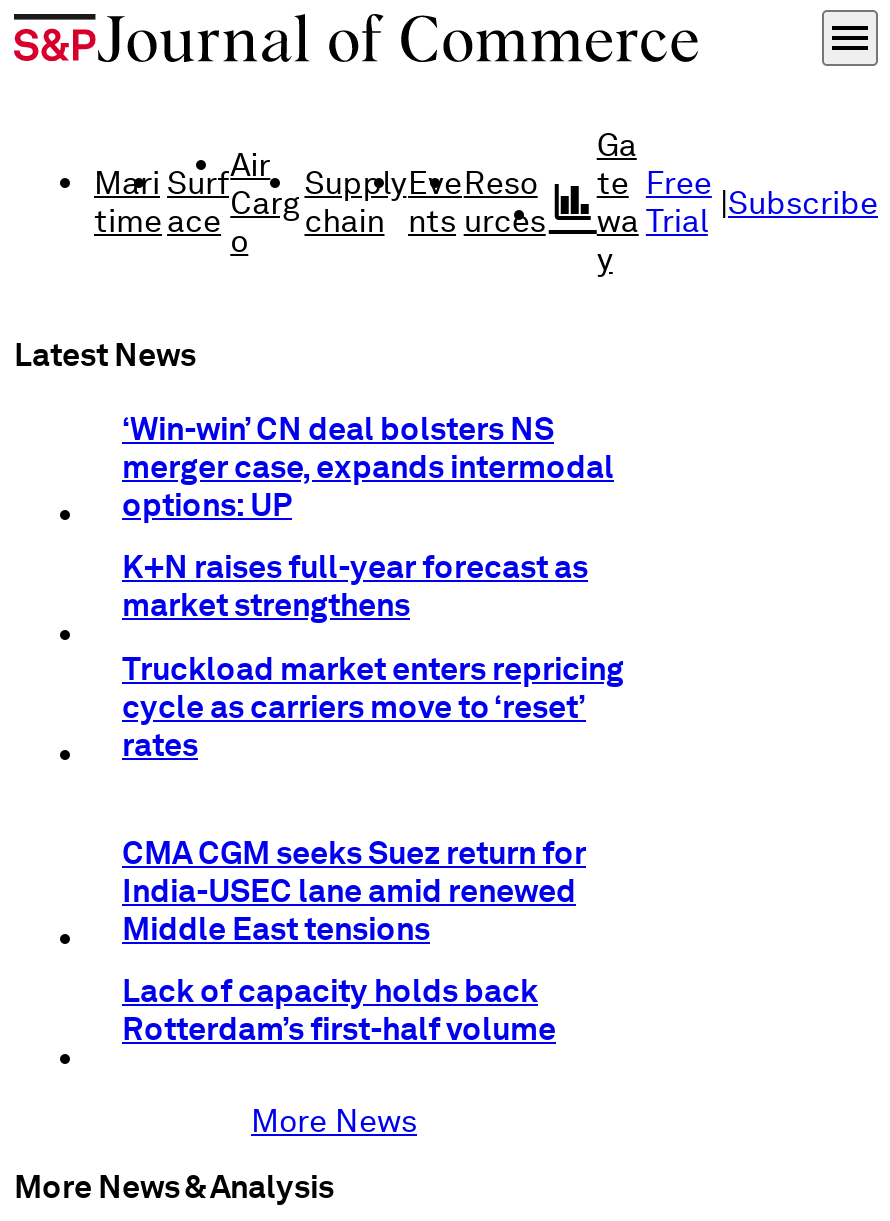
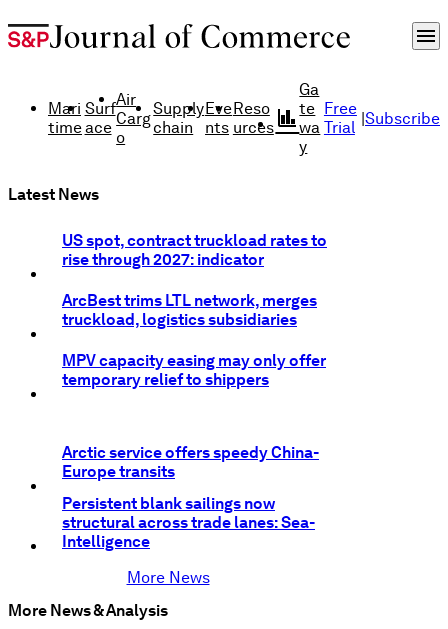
[122,410,614,524] ‘Win-win’ CN deal bolsters NS | merger case, expands intermodal | options: UP -> [62,231,327,269] US spot, contract truckload rates to | rise through 2027: indicator
[122,549,588,625] K+N raises full-year forecast as | market strengthens -> [62,291,317,329] ArcBest trims LTL network, merges | truckload, logistics subsidiaries
[122,650,624,764] Truckload market enters repricing | cycle as carriers move to ‘reset’ | rates -> [62,351,326,389] MPV capacity easing may only offer | temporary relief to shippers
[122,834,586,948] CMA CGM seeks Suez return for | India-USEC lane amid renewed | Middle East tensions -> [62,443,319,481] Arctic service offers speedy China- | Europe transits
[122,973,556,1049] Lack of capacity holds back | Rotterdam’s first-half volume -> [62,494,315,551] Persistent blank sailings now | structural across trade lanes: Sea- | Intelligence

